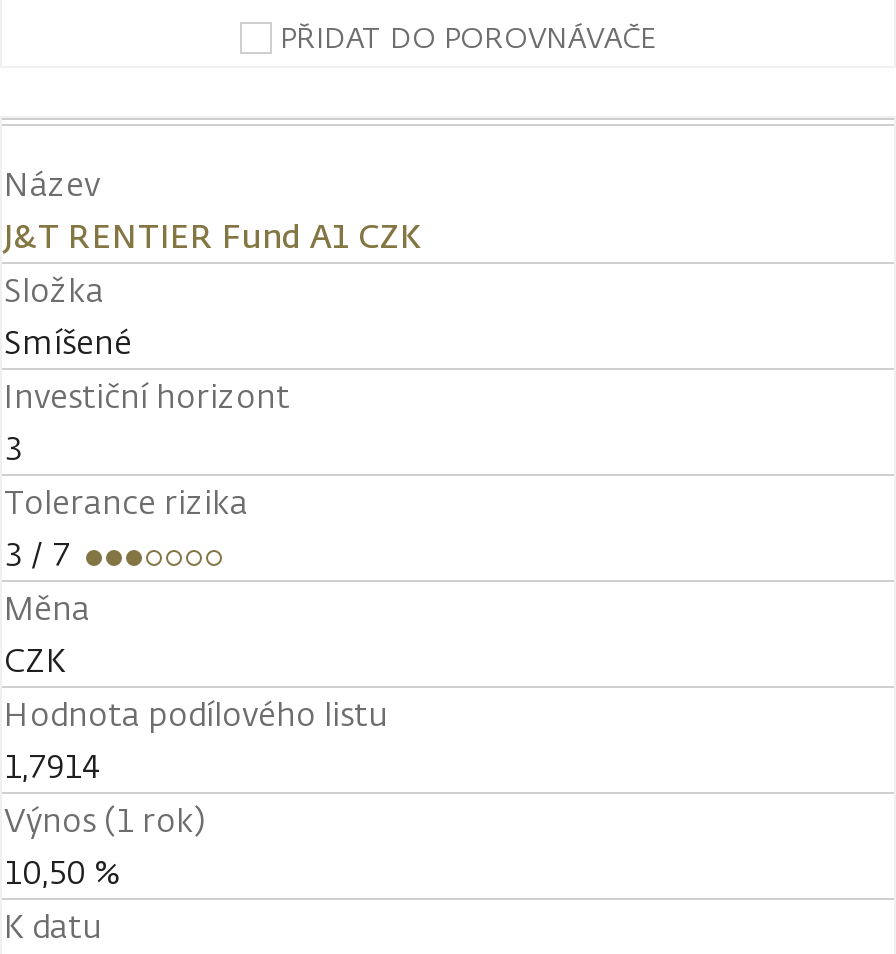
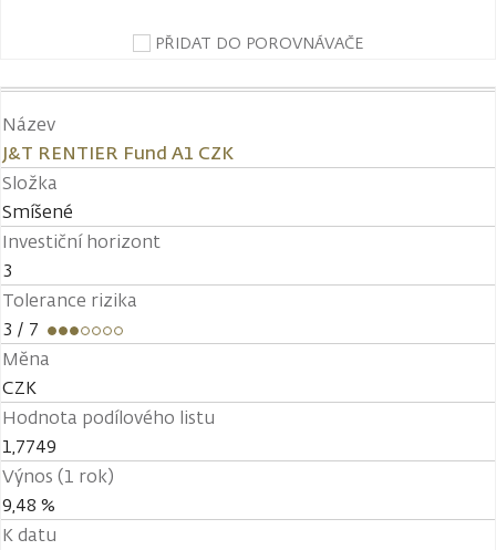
[4,744,102,788] 1,7914 -> [2,434,56,458] 1,7749
[4,850,120,894] 10,50 % -> [2,492,55,517] 9,48 %

